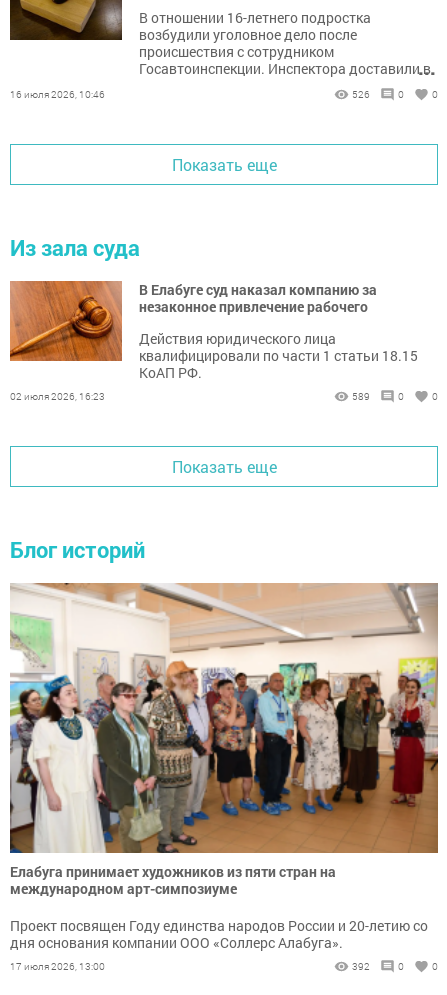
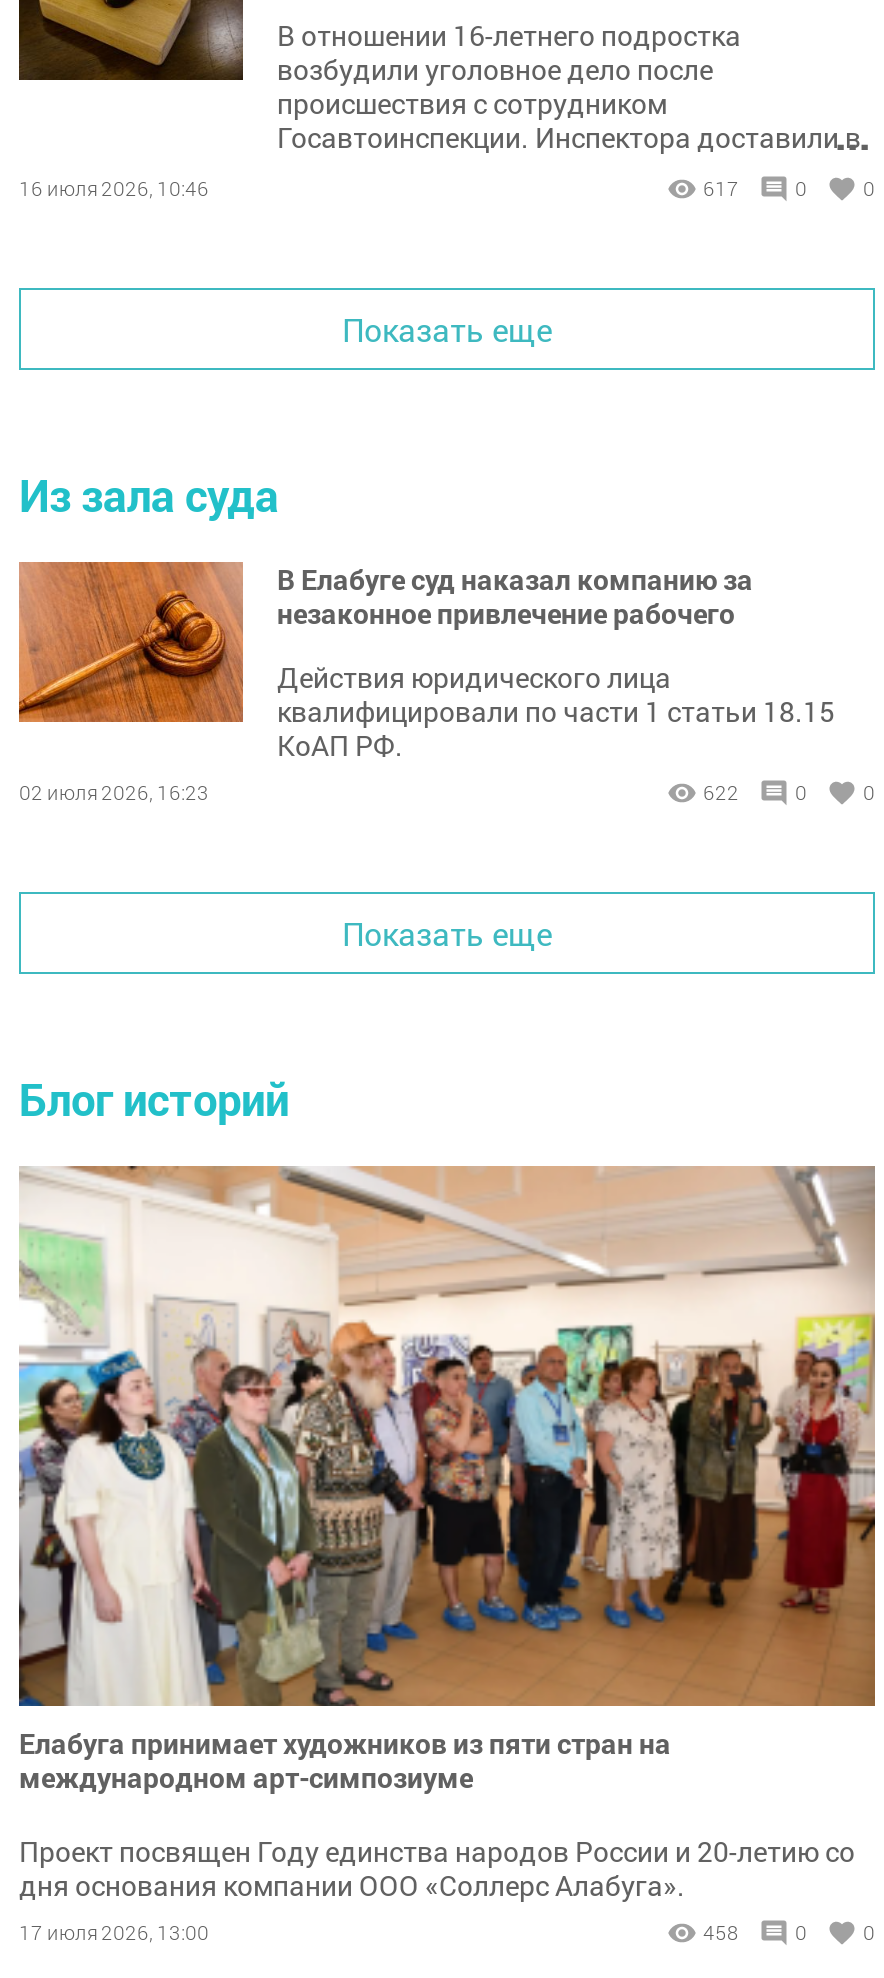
[352,88,370,101] 526 -> [703,176,739,202] 617
[352,390,370,403] 589 -> [703,780,739,806] 622
[352,960,370,973] 392 -> [703,1920,739,1946] 458

